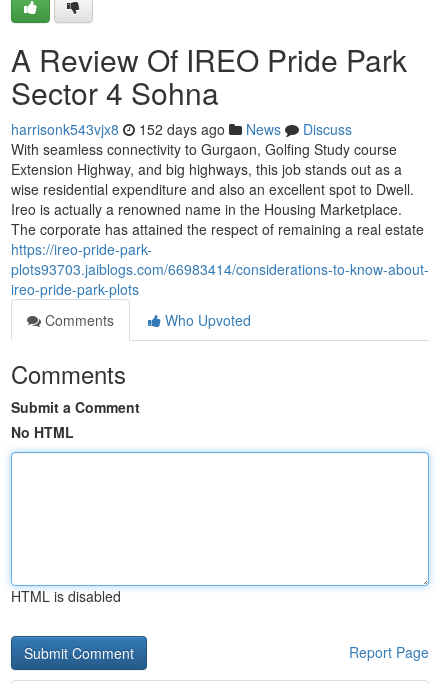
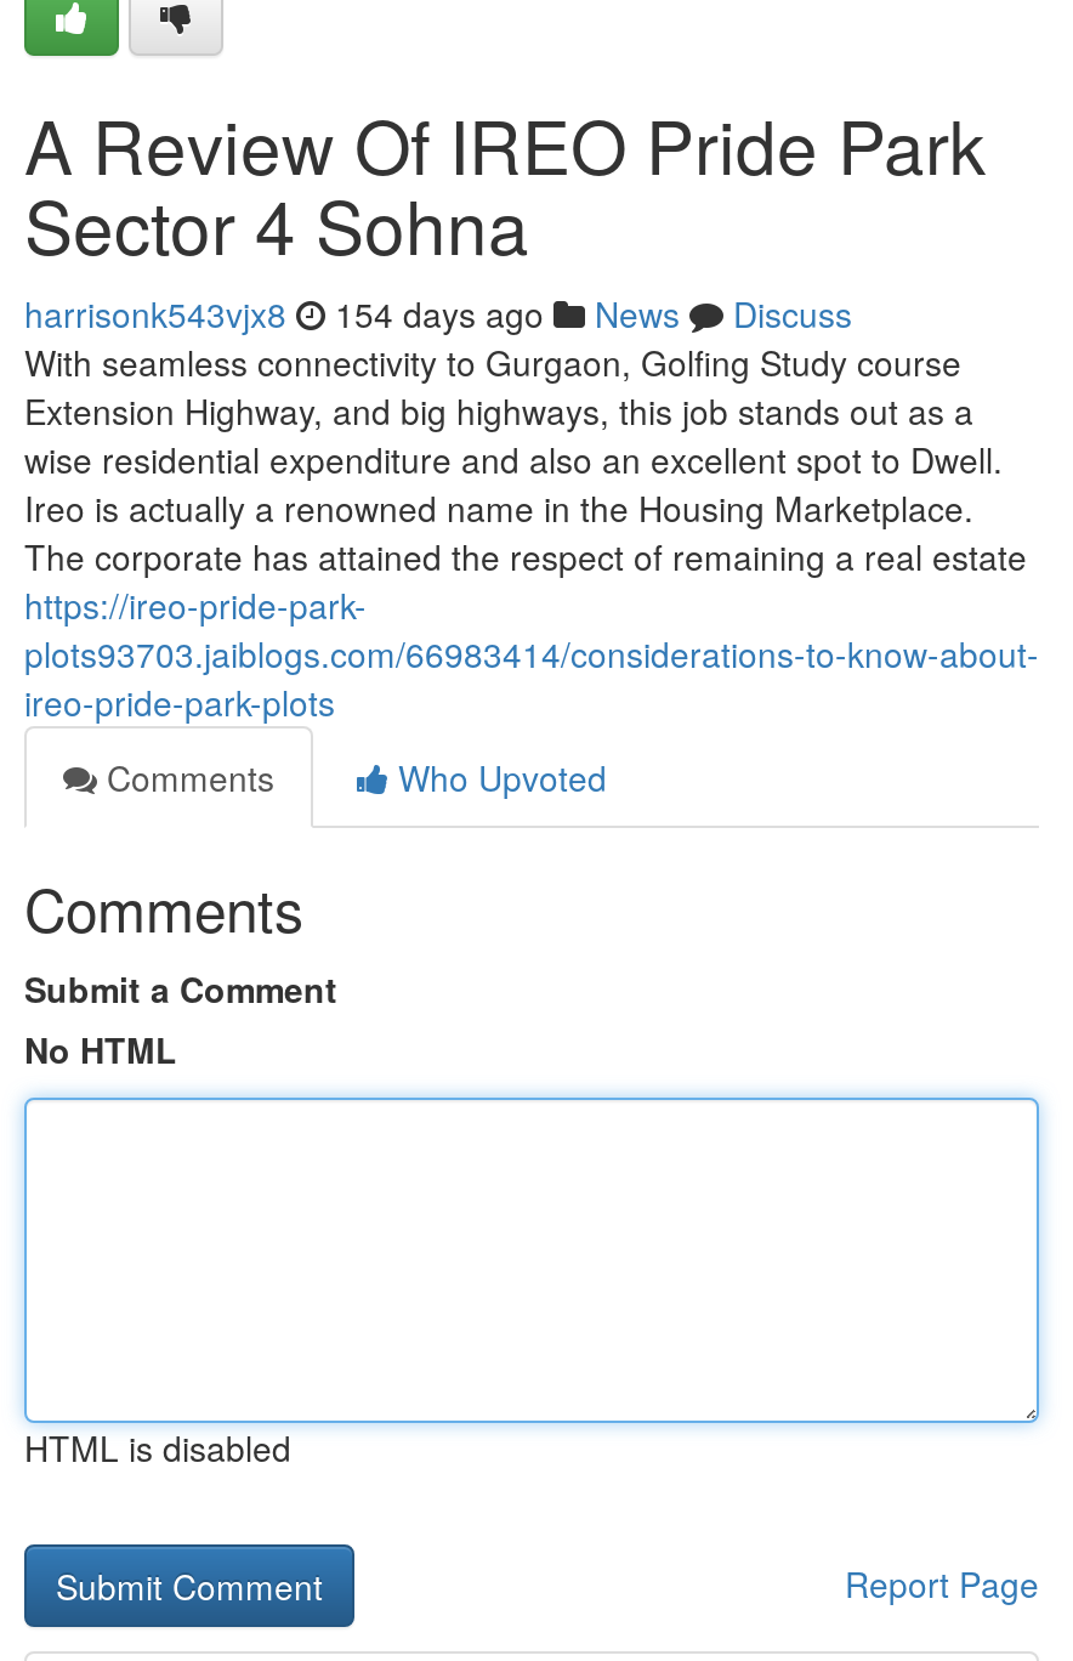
[11,119,352,139] harrisonk543vjx8 152 days ago News Discuss -> [24,289,852,338] harrisonk543vjx8 154 days ago News Discuss

